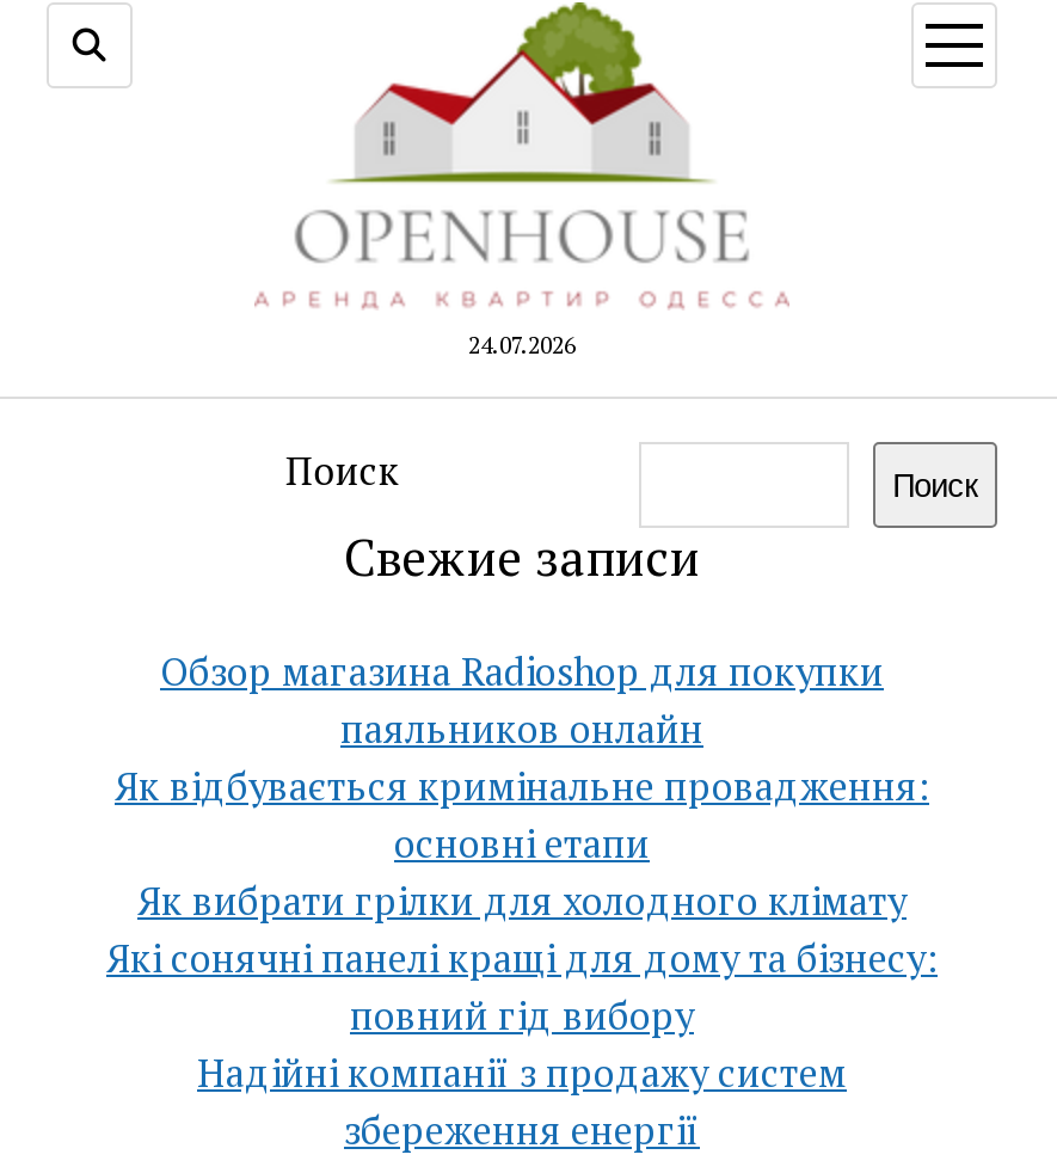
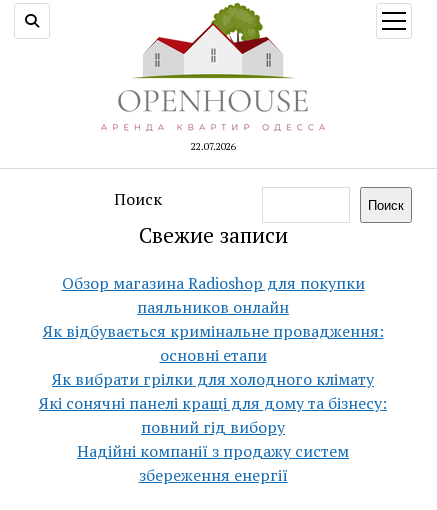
[468,330,576,361] 24.07.2026 -> [190,140,235,153] 22.07.2026

